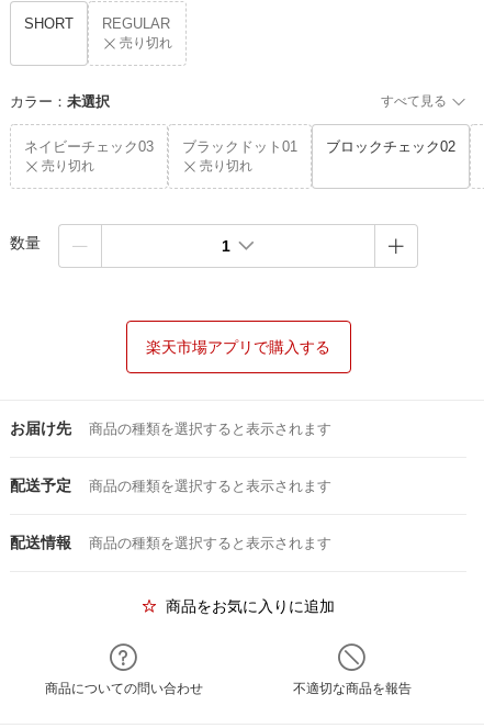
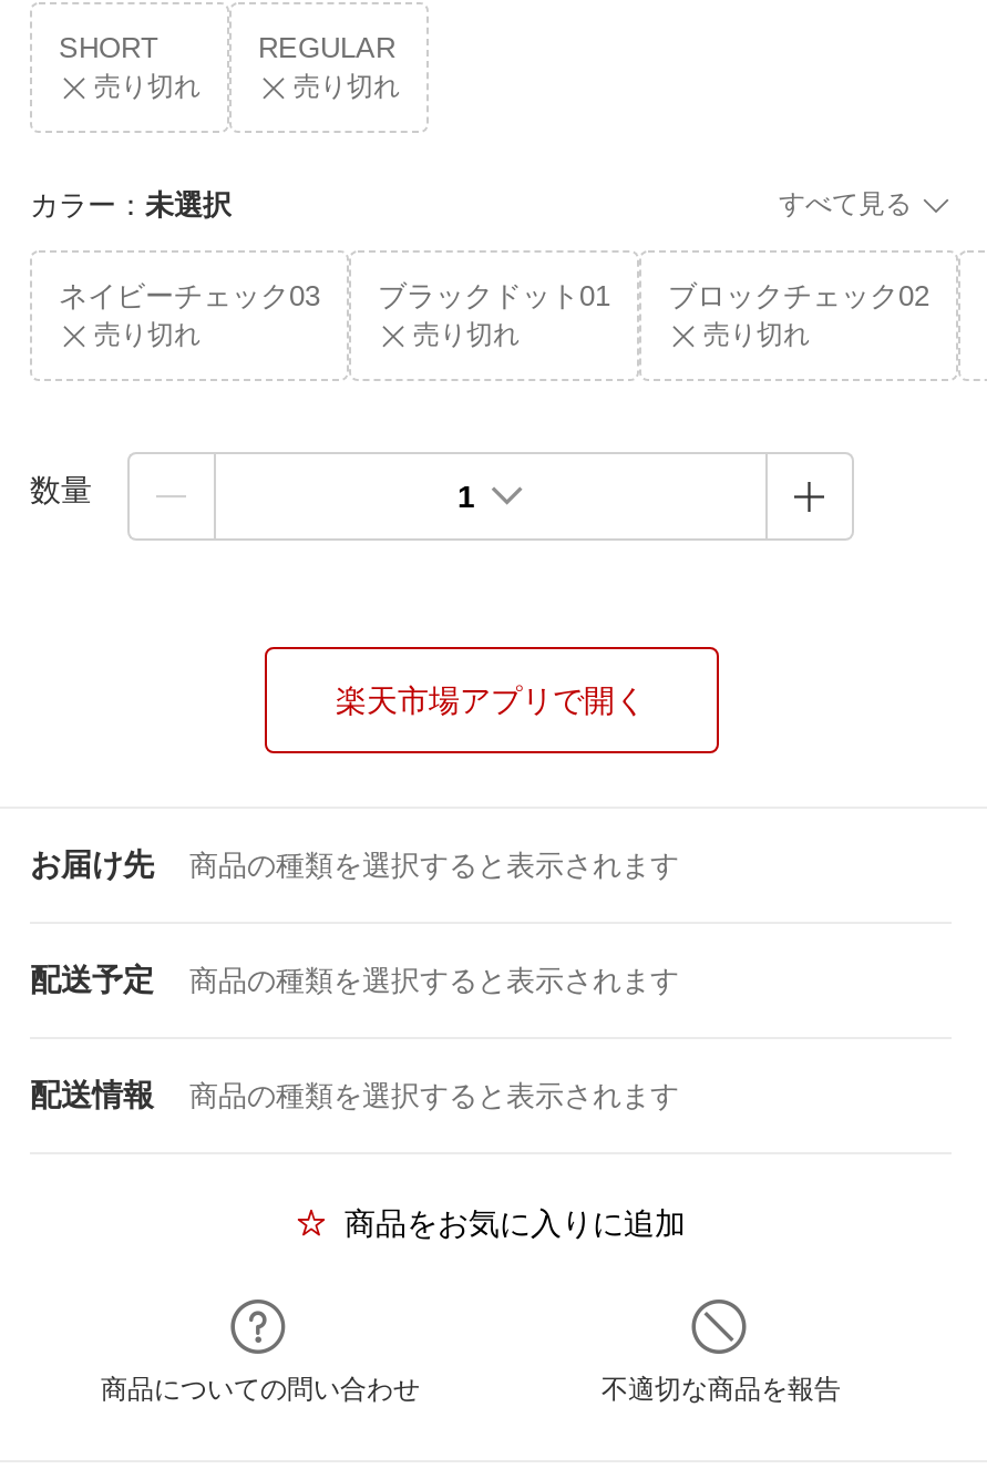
none -> [94,71,201,102] 売り切れ
none -> [703,319,810,350] 売り切れ
[146,338,330,356] 楽天市場アプリで購入する -> [336,682,646,718] 楽天市場アプリで開く

